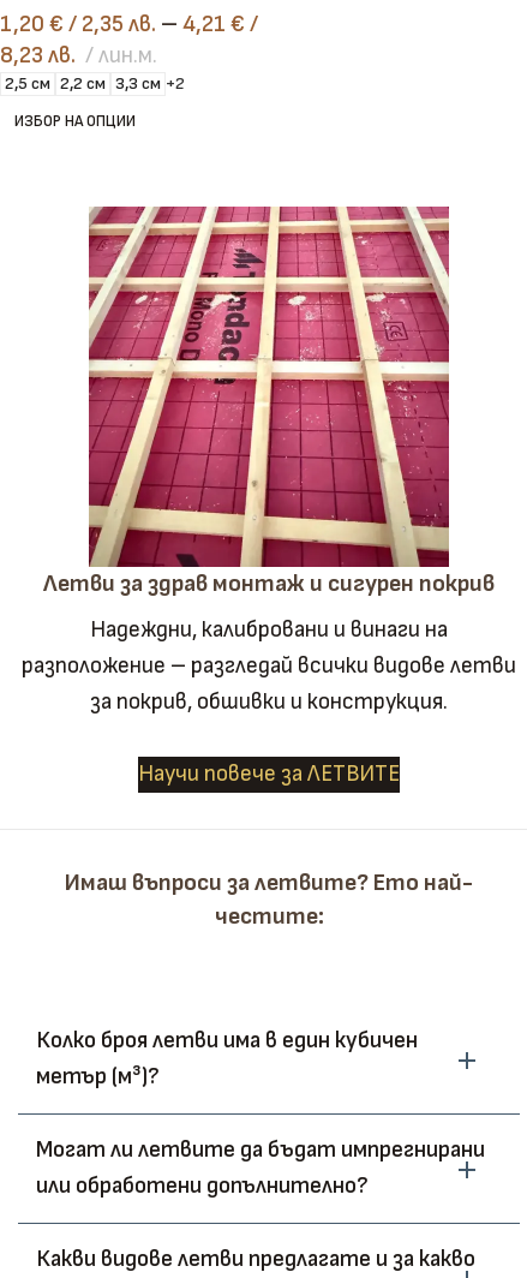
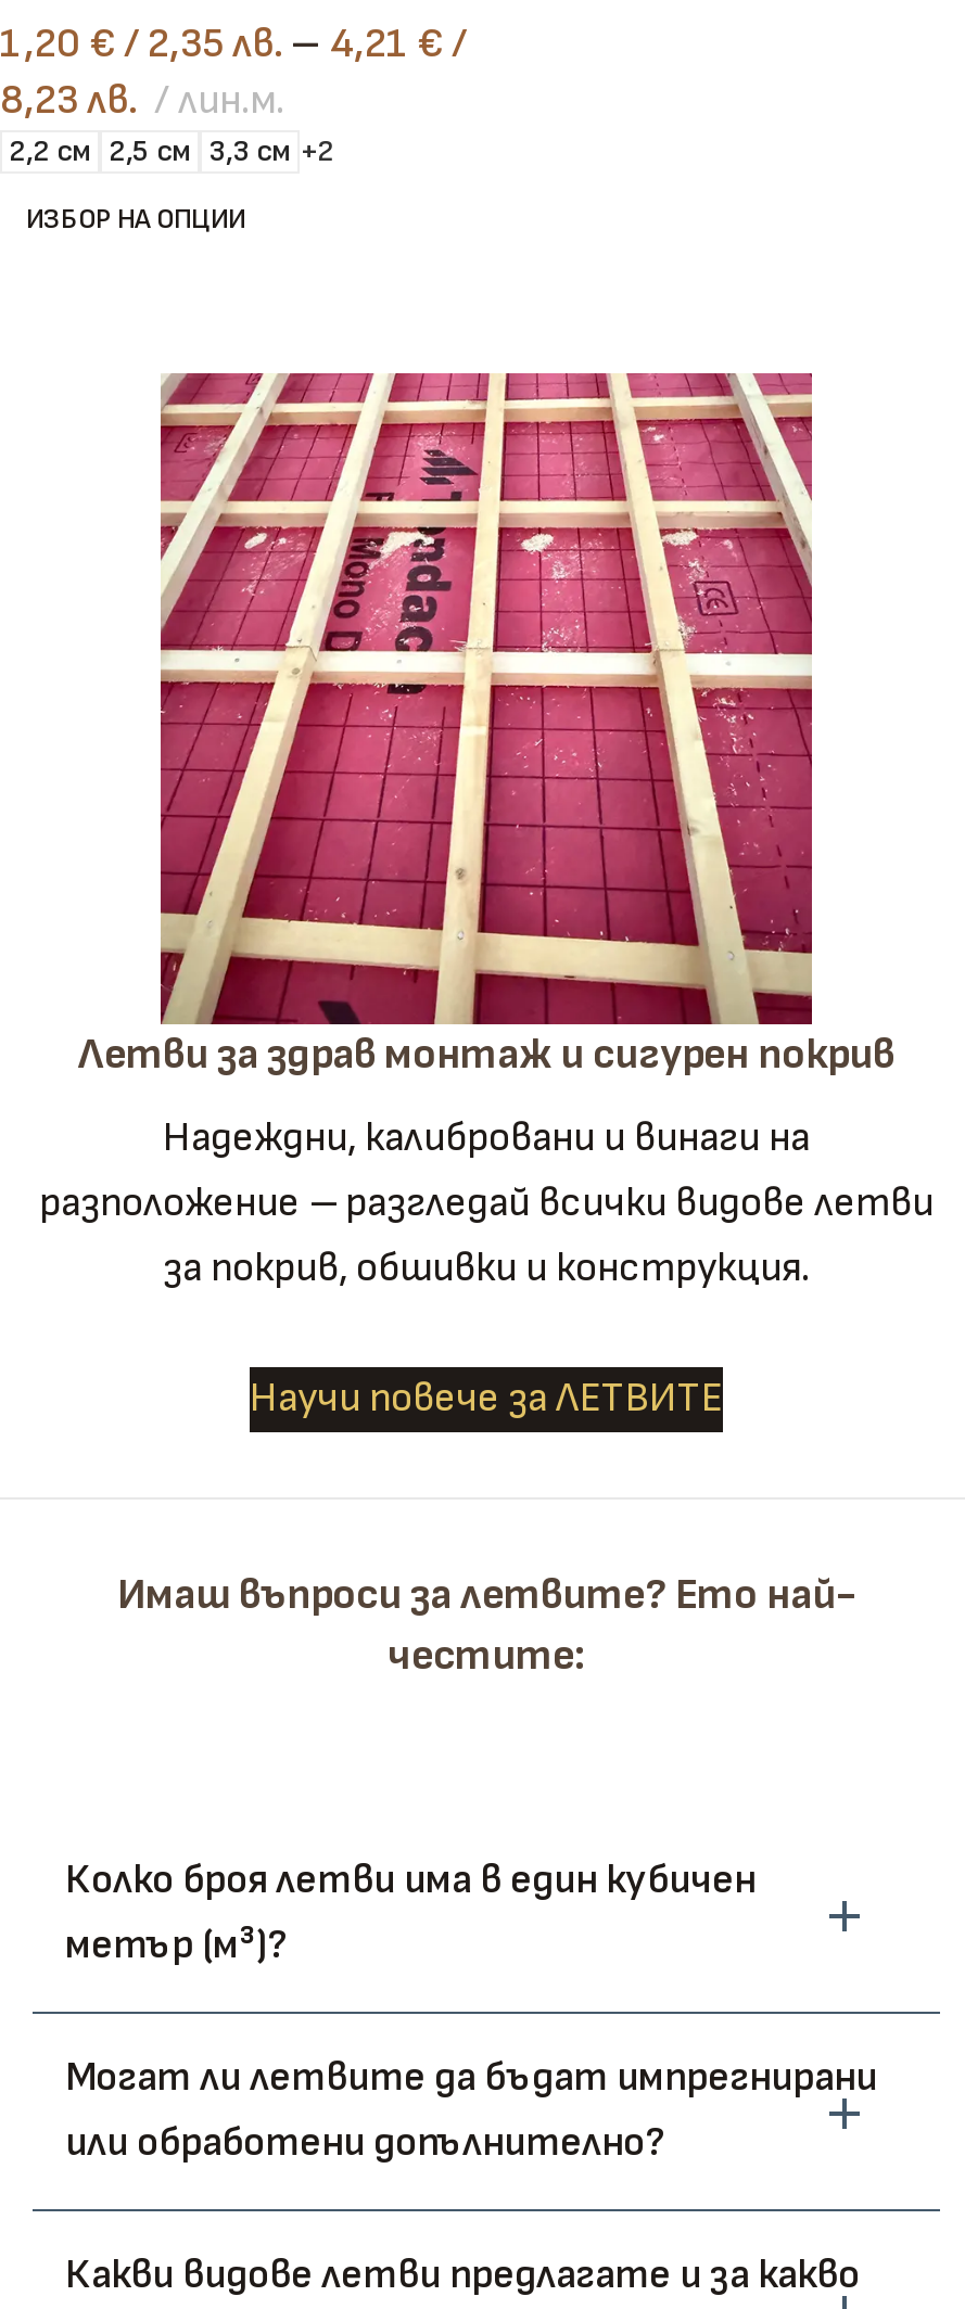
[5,73,185,94] 2,5 см 2,2 см 3,3 см +2 -> [9,132,334,169] 2,2 см 2,5 см 3,3 см +2

